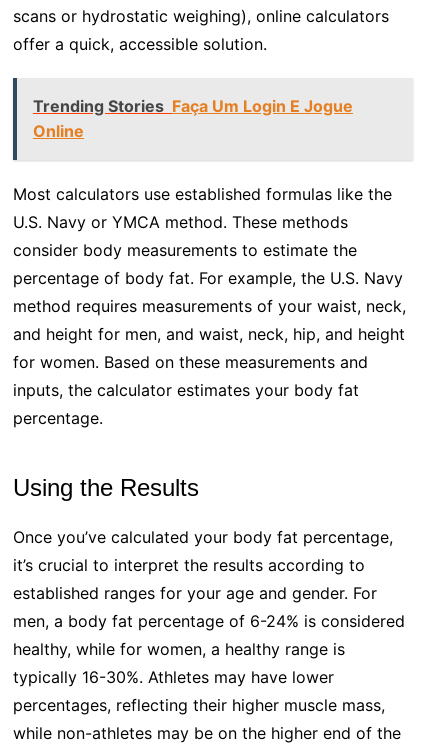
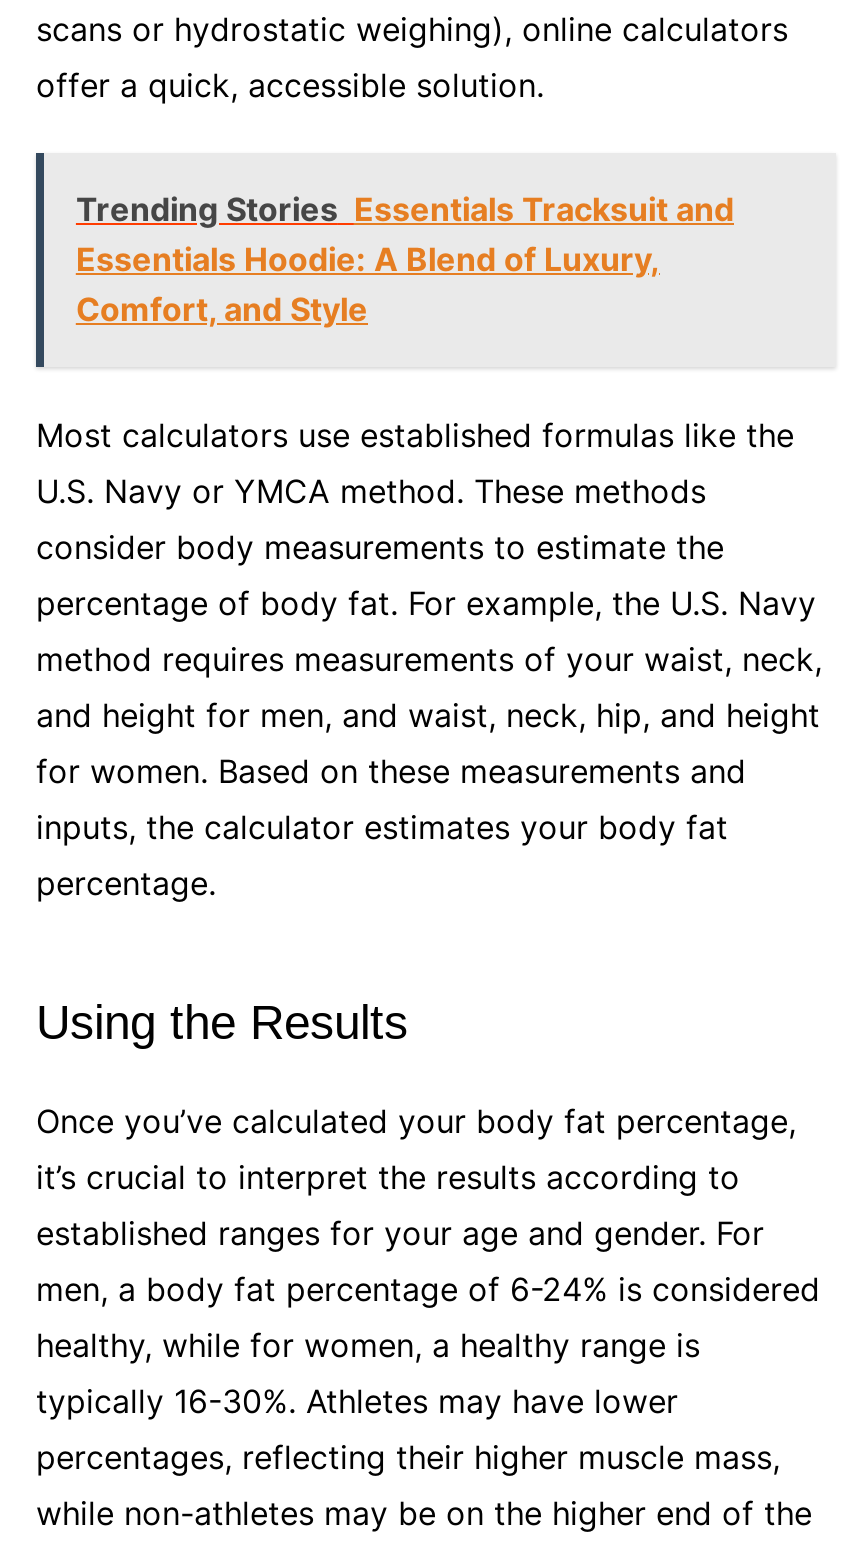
[33,96,353,141] Trending Stories Faça Um Login E Jogue | Online -> [76,189,734,329] Trending Stories Essentials Tracksuit and | Essentials Hoodie: A Blend of Luxury, | Comfort, and Style

